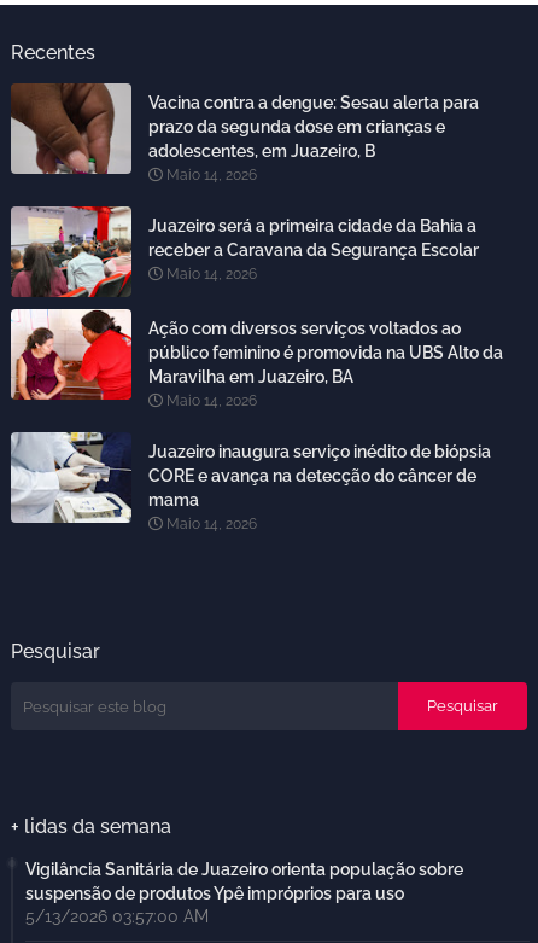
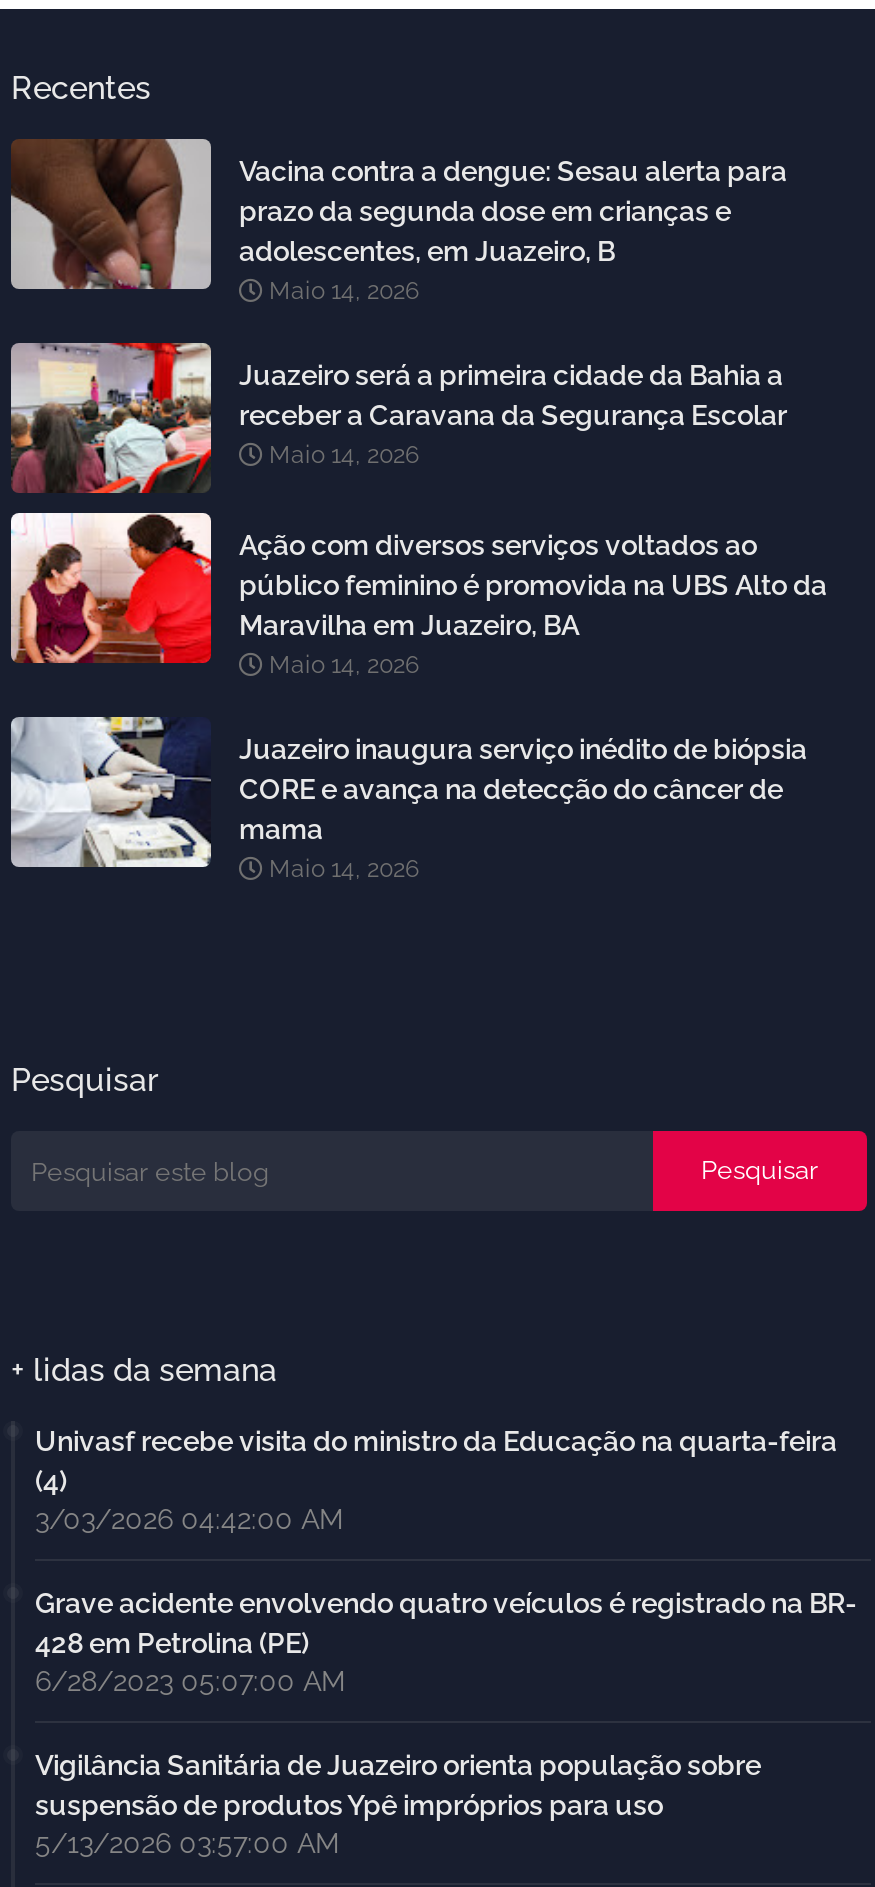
none -> [35,1426,857,1698] Univasf recebe visita do ministro da Educação na quarta-feira | (4) | 3/03/2026 04:42:00 AM | Grave acidente envolvendo quatro veículos é registrado na BR- | 428 em Petrolina (PE) | 6/28/2023 05:07:00 AM

